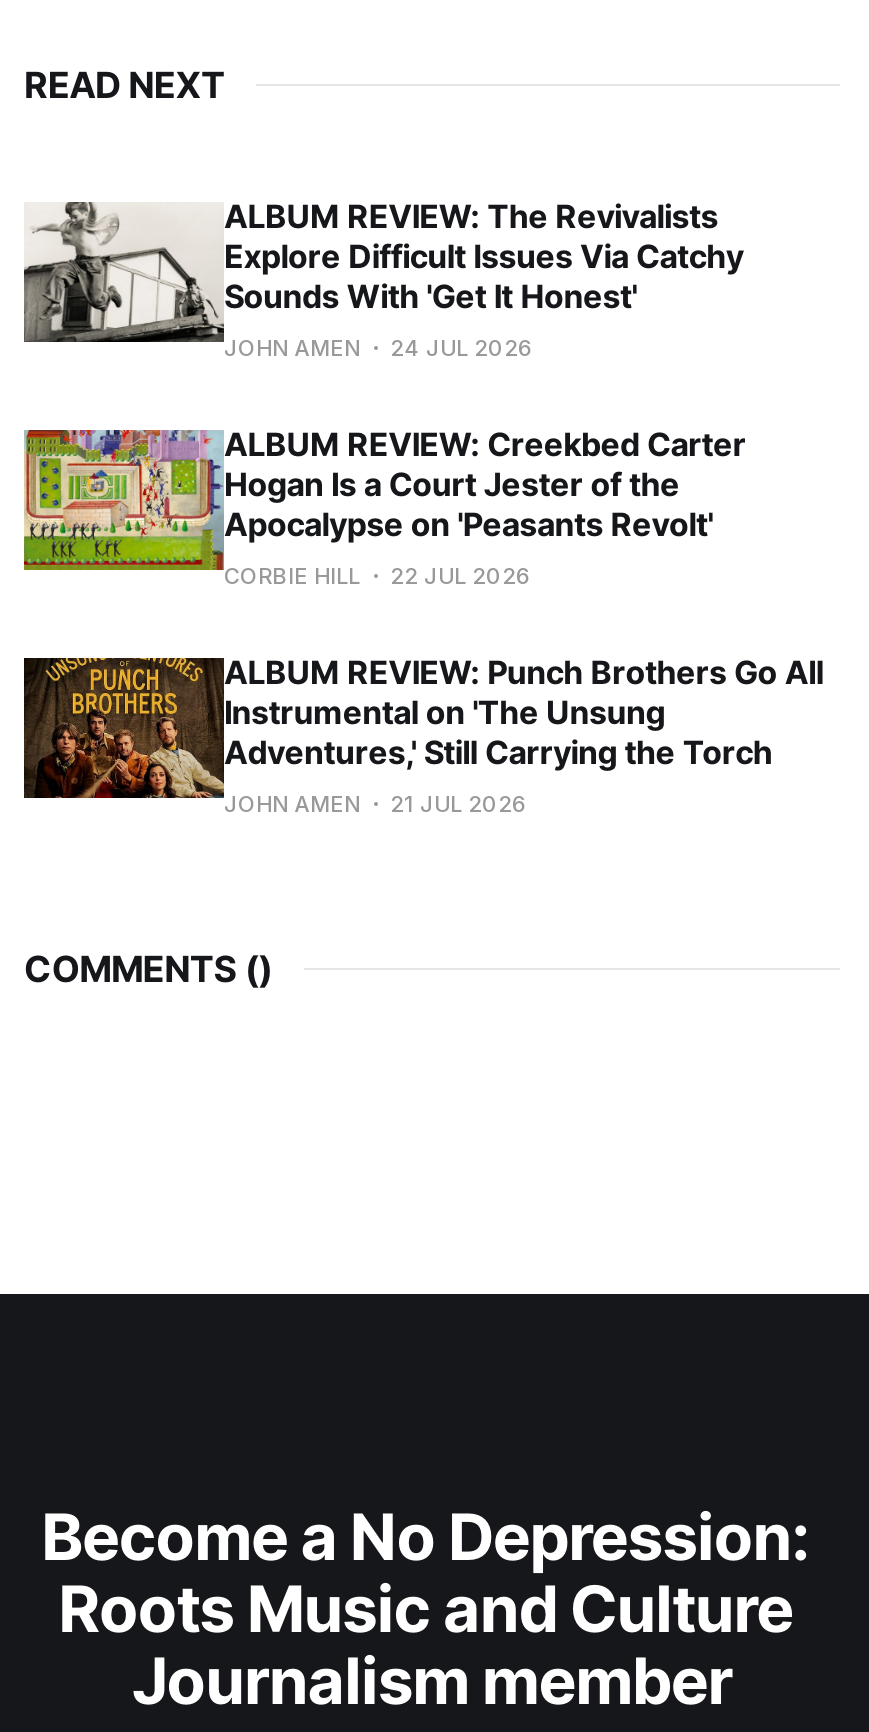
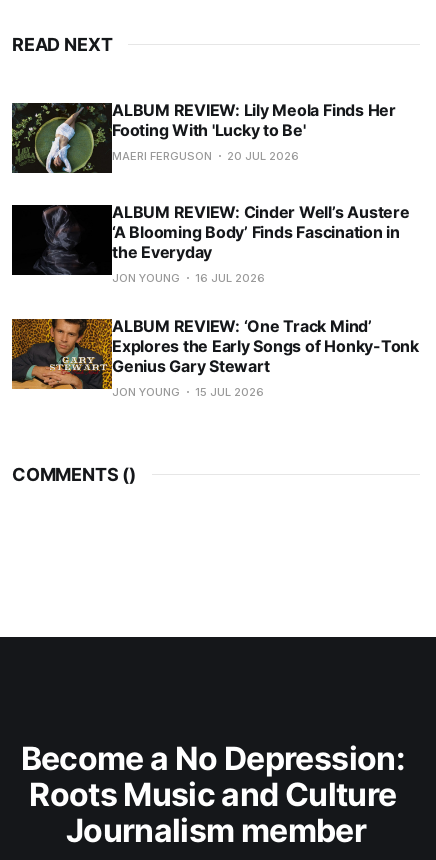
[24,195,743,361] [image] | ALBUM REVIEW: The Revivalists | Explore Difficult Issues Via Catchy | Sounds With 'Get It Honest' | JOHN AMEN | 24 JUL 2026 -> [11,100,396,174] [image] | ALBUM REVIEW: Lily Meola Finds Her | Footing With 'Lucky to Be' | MAERI FERGUSON | 20 JUL 2026
[22,423,746,589] [image] | ALBUM REVIEW: Creekbed Carter | Hogan Is a Court Jester of the | Apocalypse on 'Peasants Revolt' | CORBIE HILL | 22 JUL 2026 -> [11,202,410,285] [image] | ALBUM REVIEW: Cinder Well’s Austere | ‘A Blooming Body’ Finds Fascination in | the Everyday | JON YOUNG | 16 JUL 2026
[22,651,823,817] [image] | ALBUM REVIEW: Punch Brothers Go All | Instrumental on 'The Unsung | Adventures,' Still Carrying the Torch | JOHN AMEN | 21 JUL 2026 -> [11,316,419,399] [image] | ALBUM REVIEW: ‘One Track Mind’ | Explores the Early Songs of Honky-Tonk | Genius Gary Stewart | JON YOUNG | 15 JUL 2026

